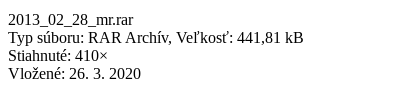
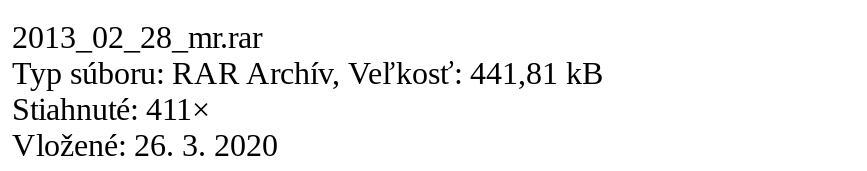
[8,47,108,64] Stiahnuté: 410× -> [12,92,210,126] Stiahnuté: 411×

